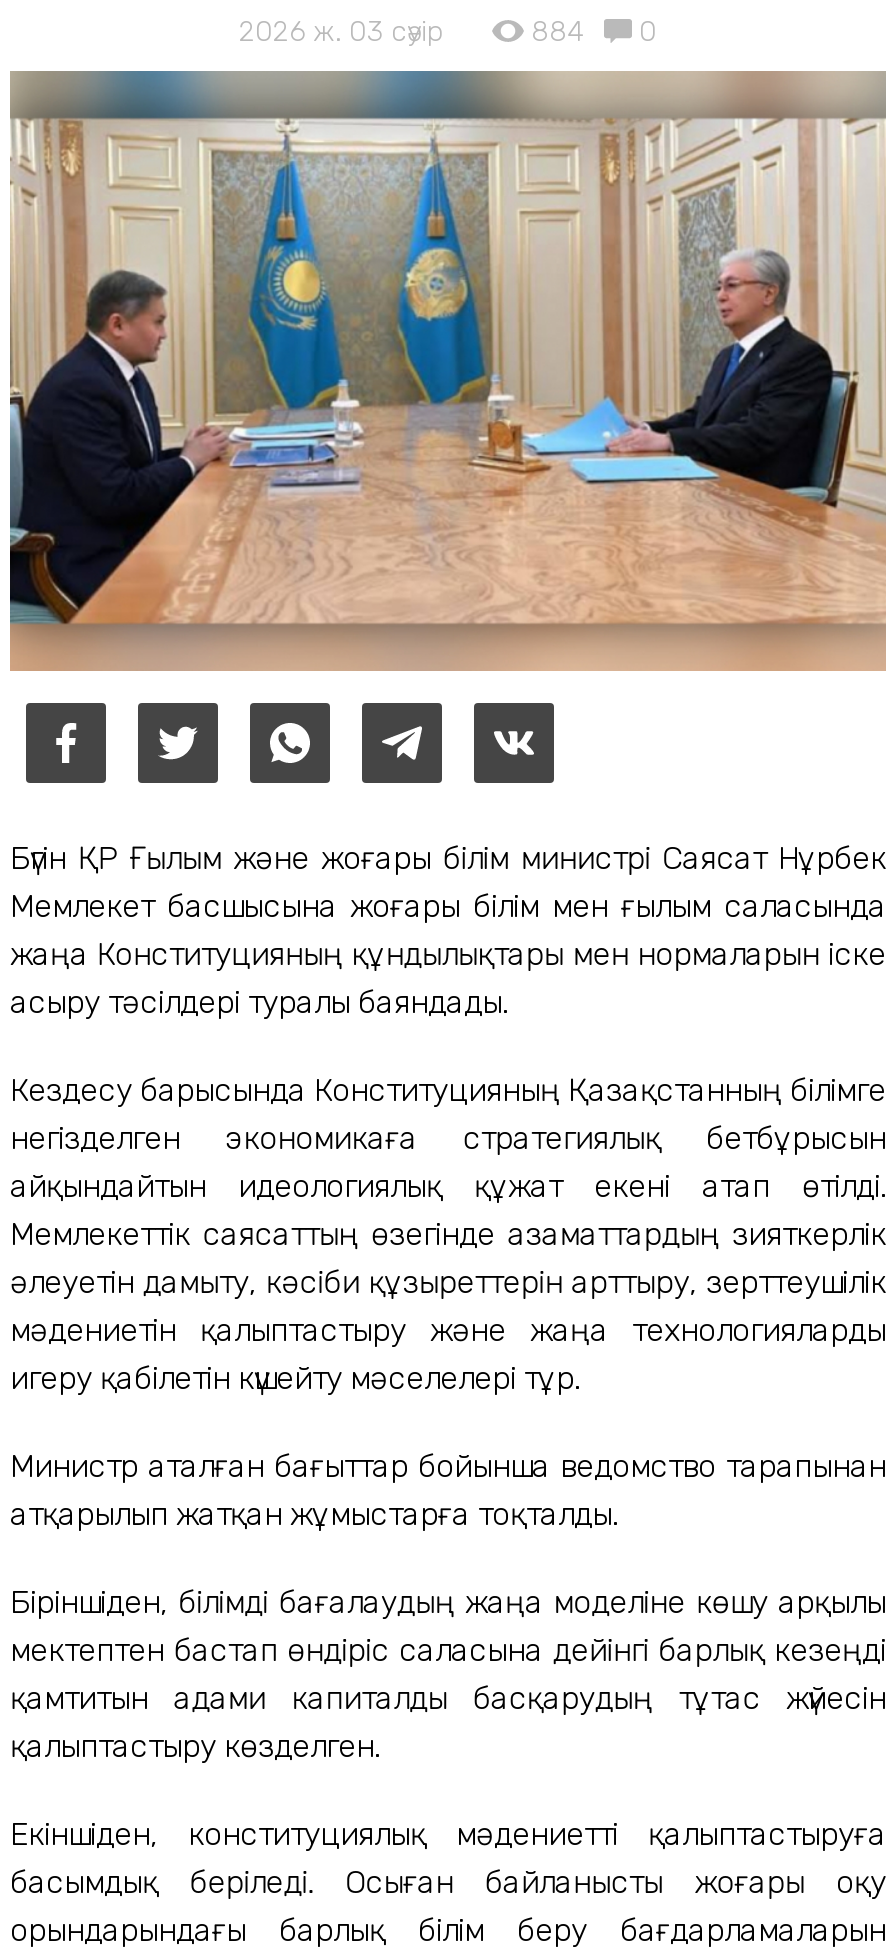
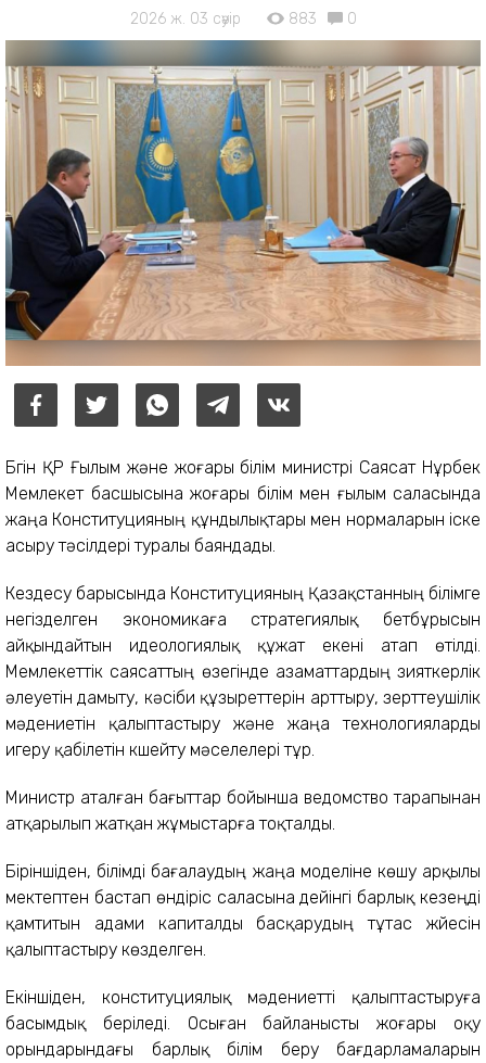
[531,14,657,48] 884 0 -> [288,9,356,28] 883 0

